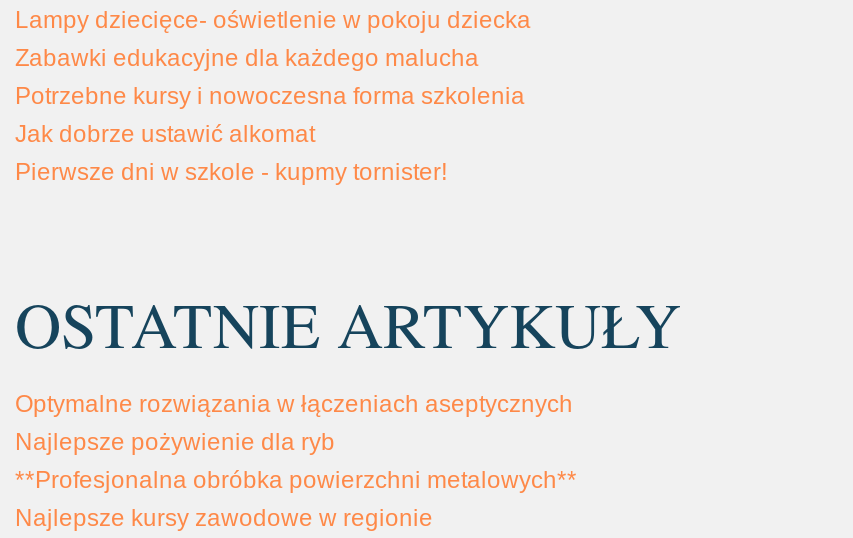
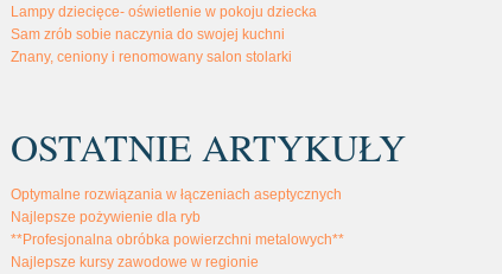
[15,44,525,186] Zabawki edukacyjne dla każdego malucha | Potrzebne kursy i nowoczesna forma szkolenia | Jak dobrze ustawić alkomat | Pierwsze dni w szkole - kupmy tornister! -> [11,26,292,65] Sam zrób sobie naczynia do swojej kuchni | Znany, ceniony i renomowany salon stolarki

